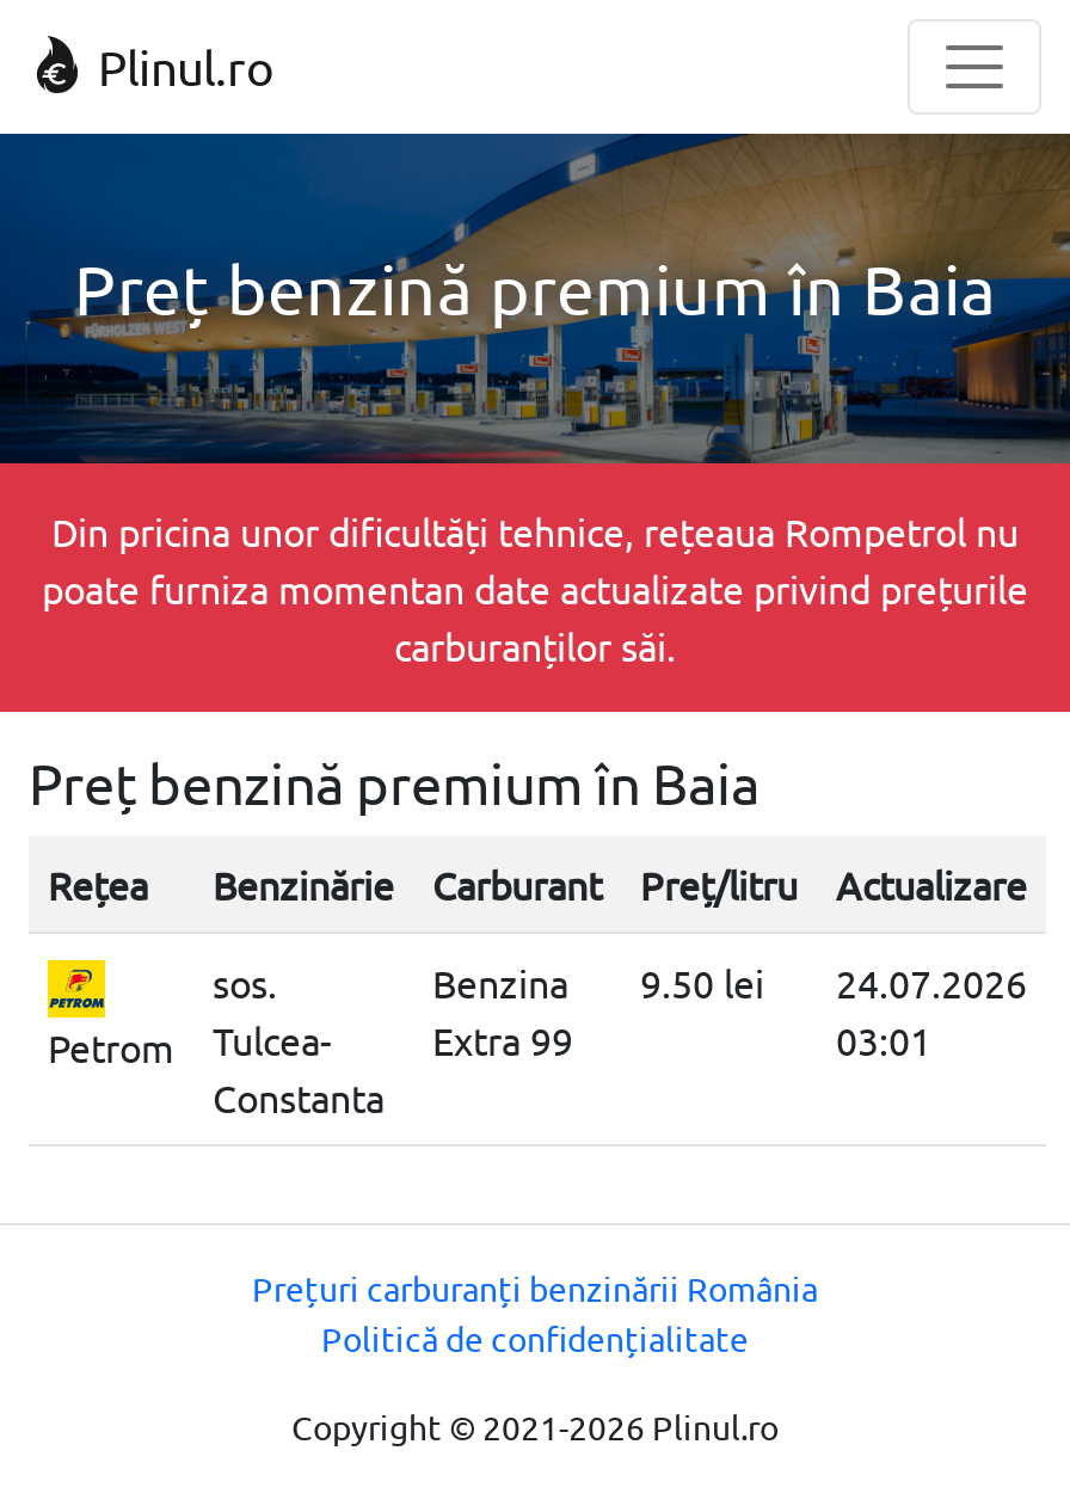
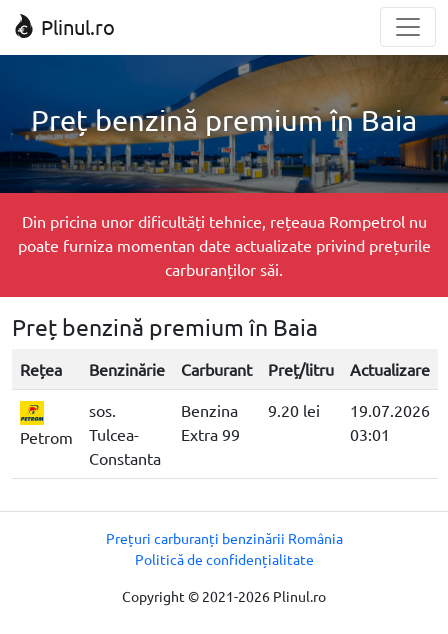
[640,958,764,1006] 9.50 lei -> [268,400,320,420] 9.20 lei
[836,958,1027,1006] 24.07.2026 -> [350,400,430,420] 19.07.2026

